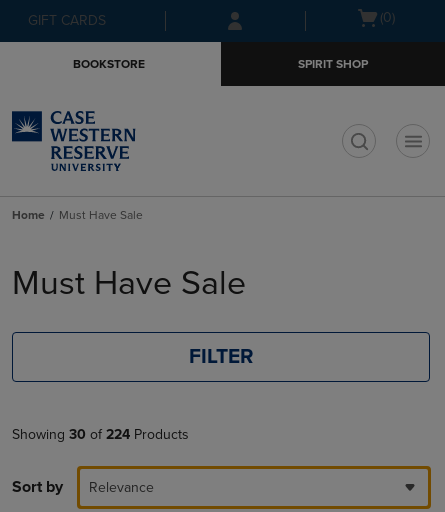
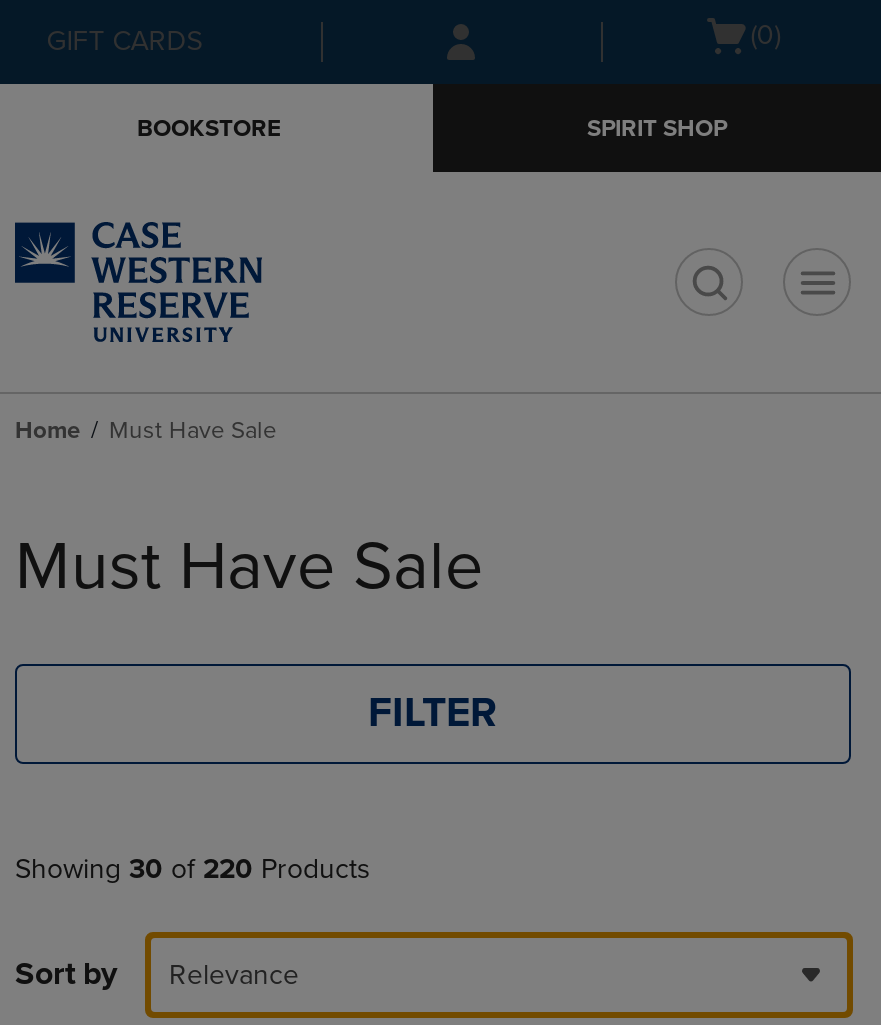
[12,426,189,443] Showing 30 of 224 Products -> [15,852,371,886] Showing 30 of 220 Products

